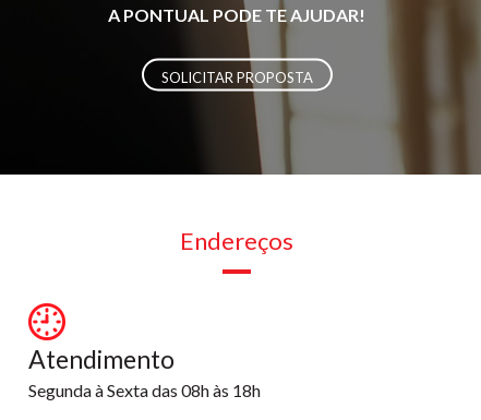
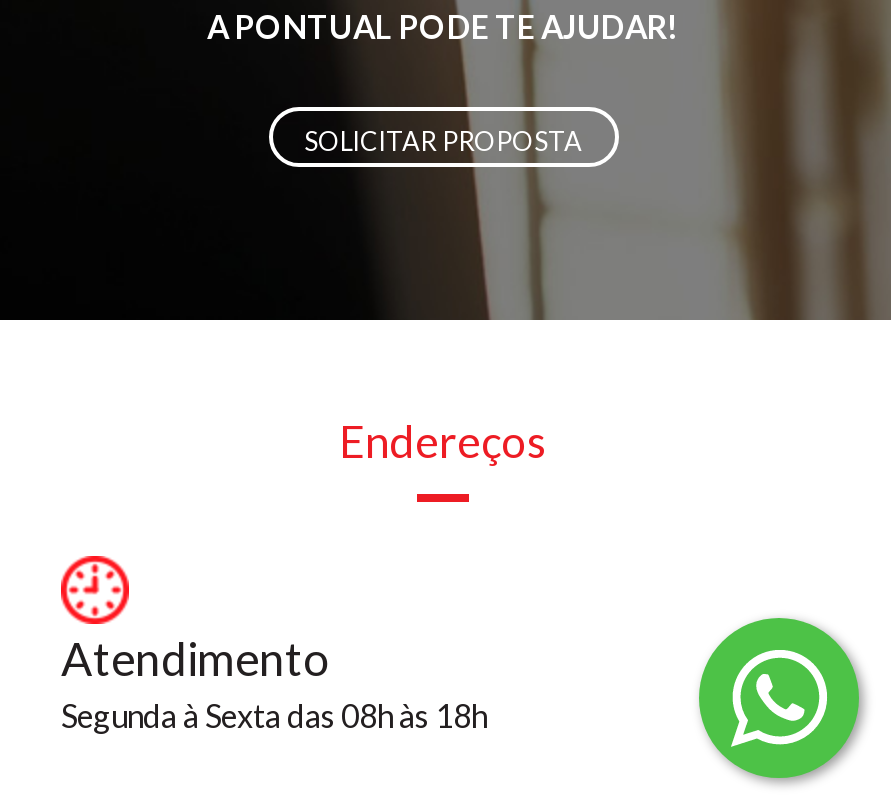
none -> [697,616,865,784] [image]

